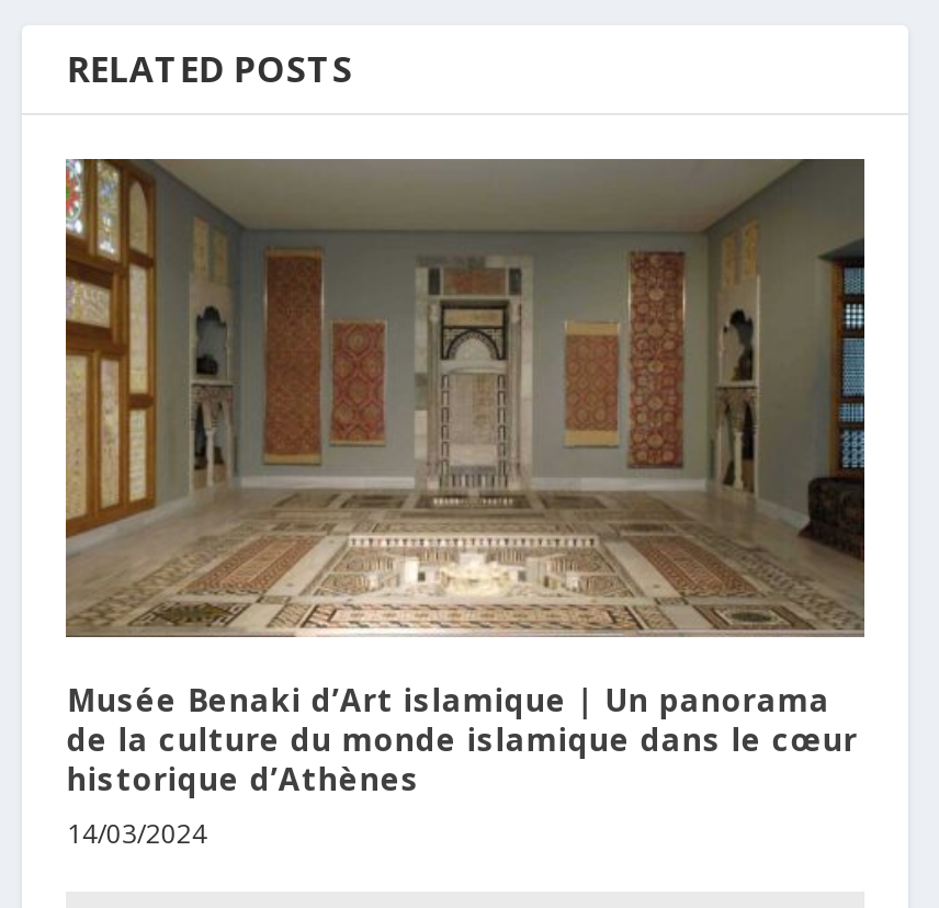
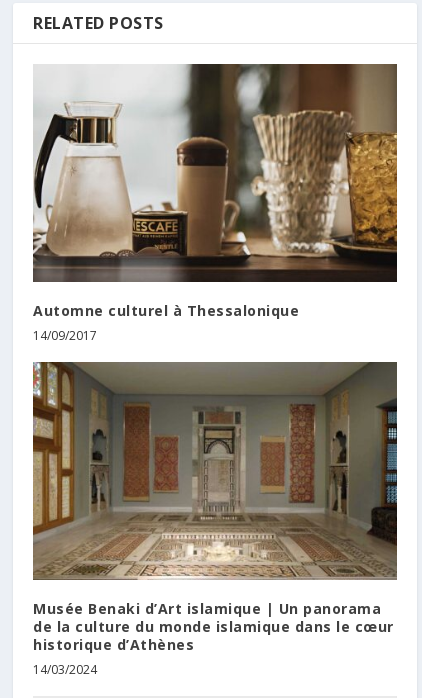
none -> [33,63,398,344] [image] | Automne culturel à Thessalonique | 14/09/2017

